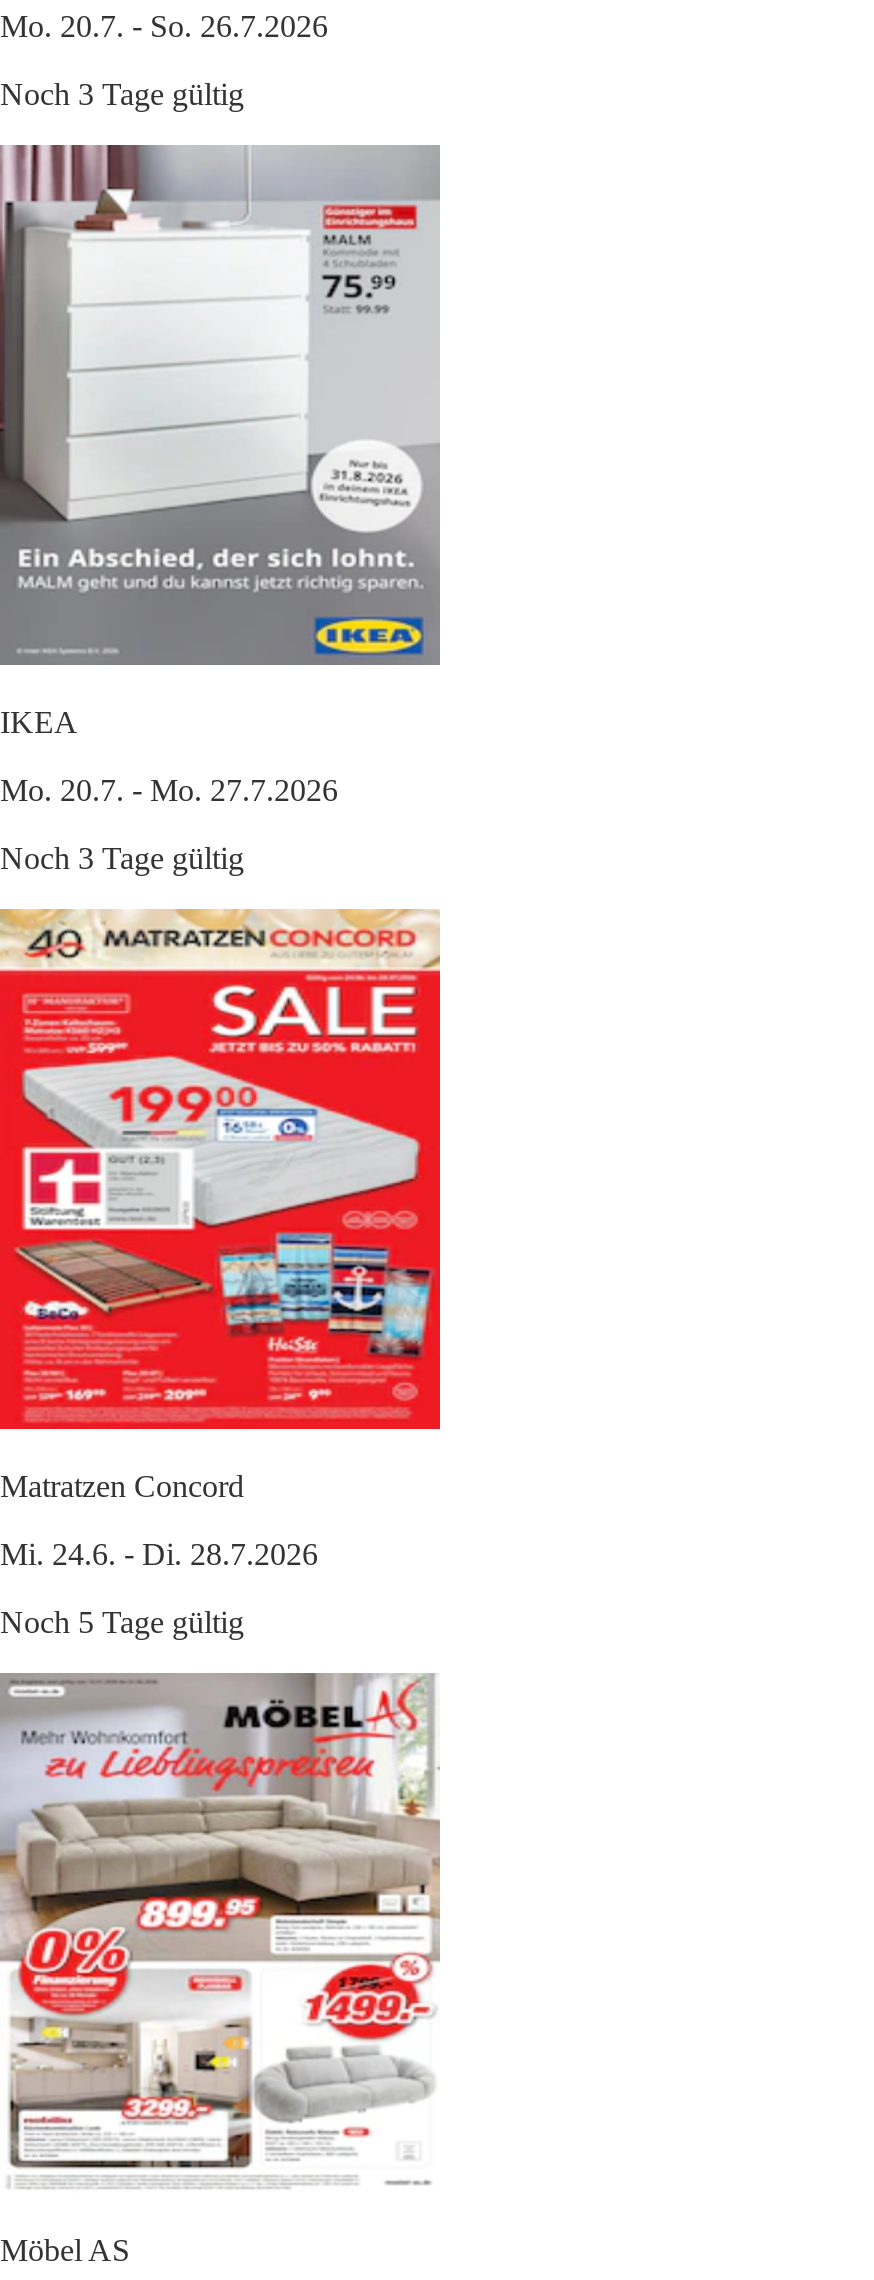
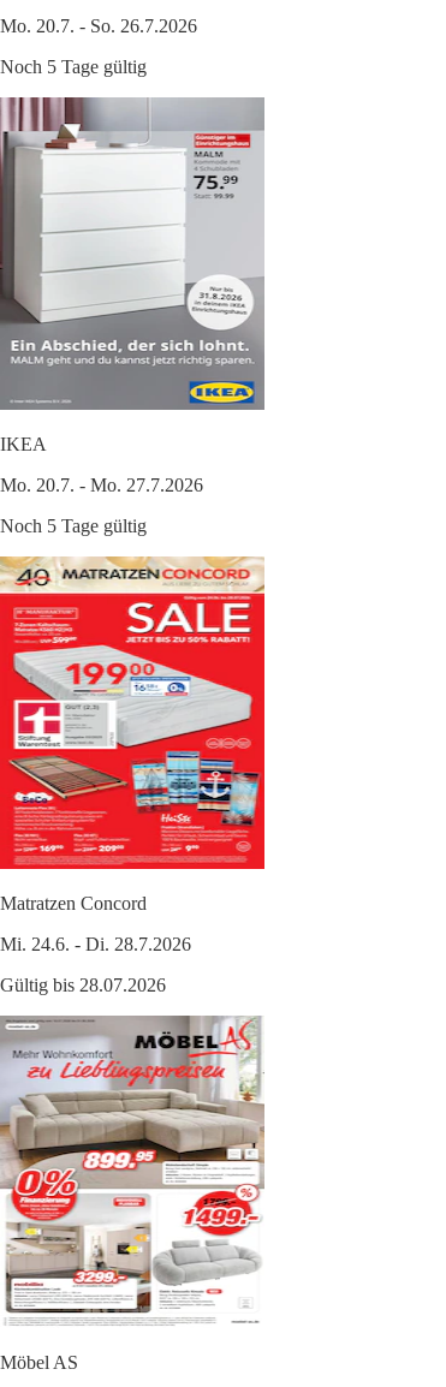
[0,77,244,111] Noch 3 Tage gültig -> [0,57,147,77] Noch 5 Tage gültig
[0,841,244,875] Noch 3 Tage gültig -> [0,516,147,536] Noch 5 Tage gültig
[0,1605,244,1639] Noch 5 Tage gültig -> [0,975,166,995] Gültig bis 28.07.2026

